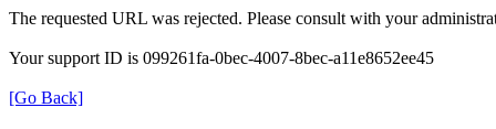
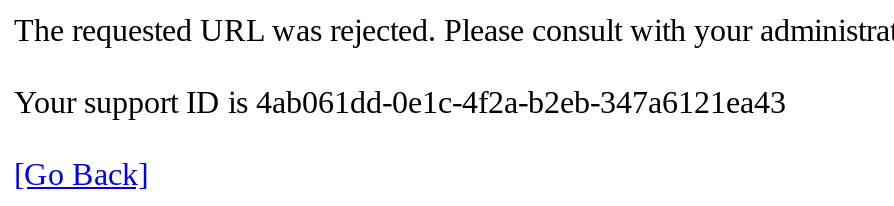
[9,49,434,67] Your support ID is 099261fa-0bec-4007-8bec-a11e8652ee45 -> [14,85,786,119] Your support ID is 4ab061dd-0e1c-4f2a-b2eb-347a6121ea43

